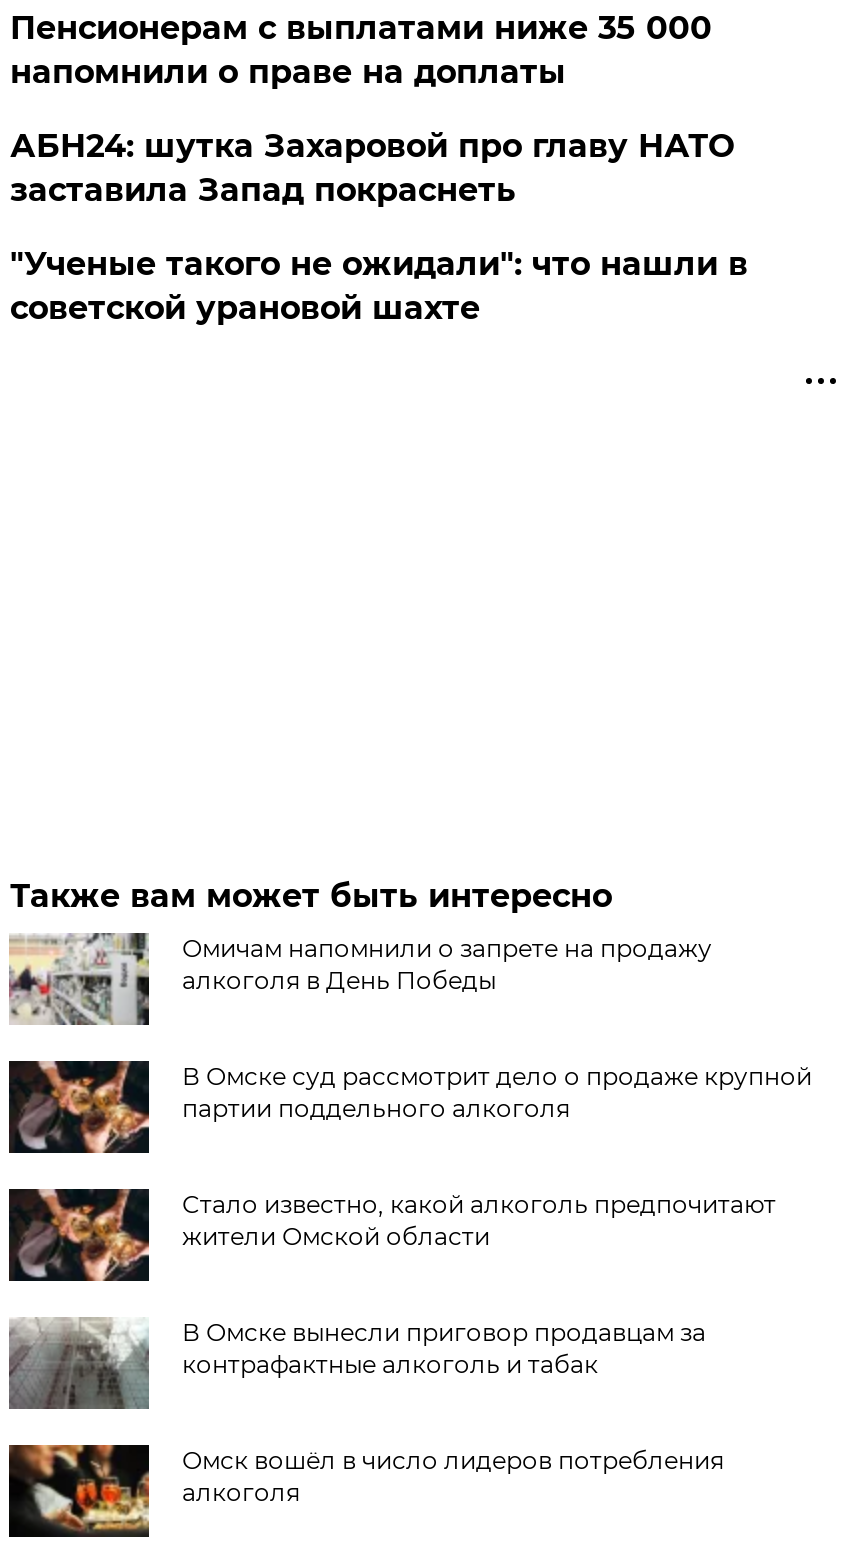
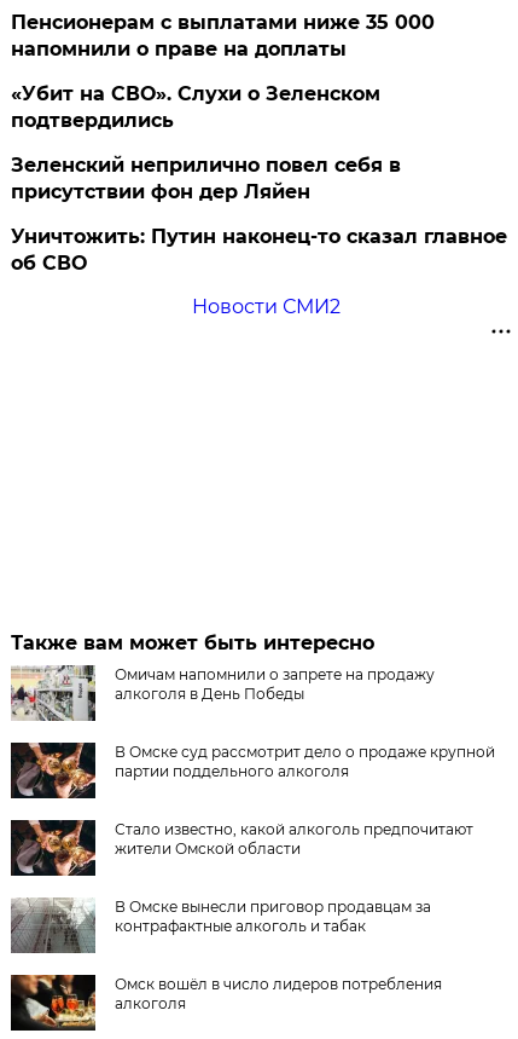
[10,127,748,327] АБН24: шутка Захаровой про главу НАТО | заставила Запад покраснеть | "Ученые такого не ожидали": что нашли в | советской урановой шахте -> [11,82,508,318] «Убит на СВО». Слухи о Зеленском | подтвердились | Зеленский неприлично повел cебя в | присутствии фон дер Ляйен | Уничтожить: Путин наконец-то сказал главное | об СВО | Новости СМИ2

